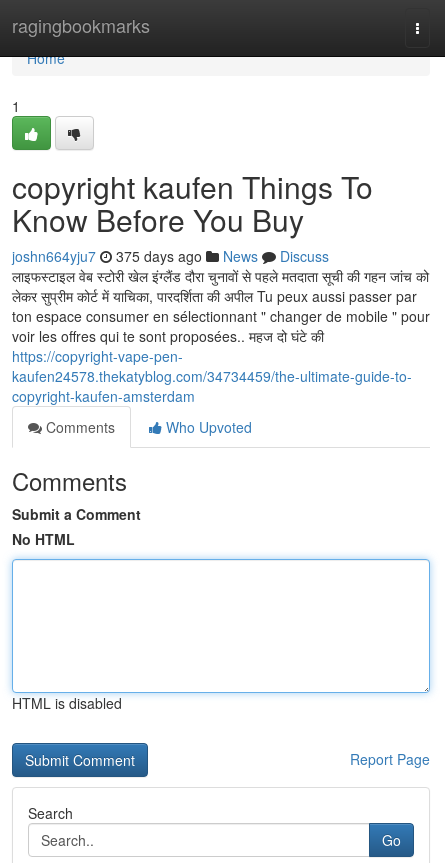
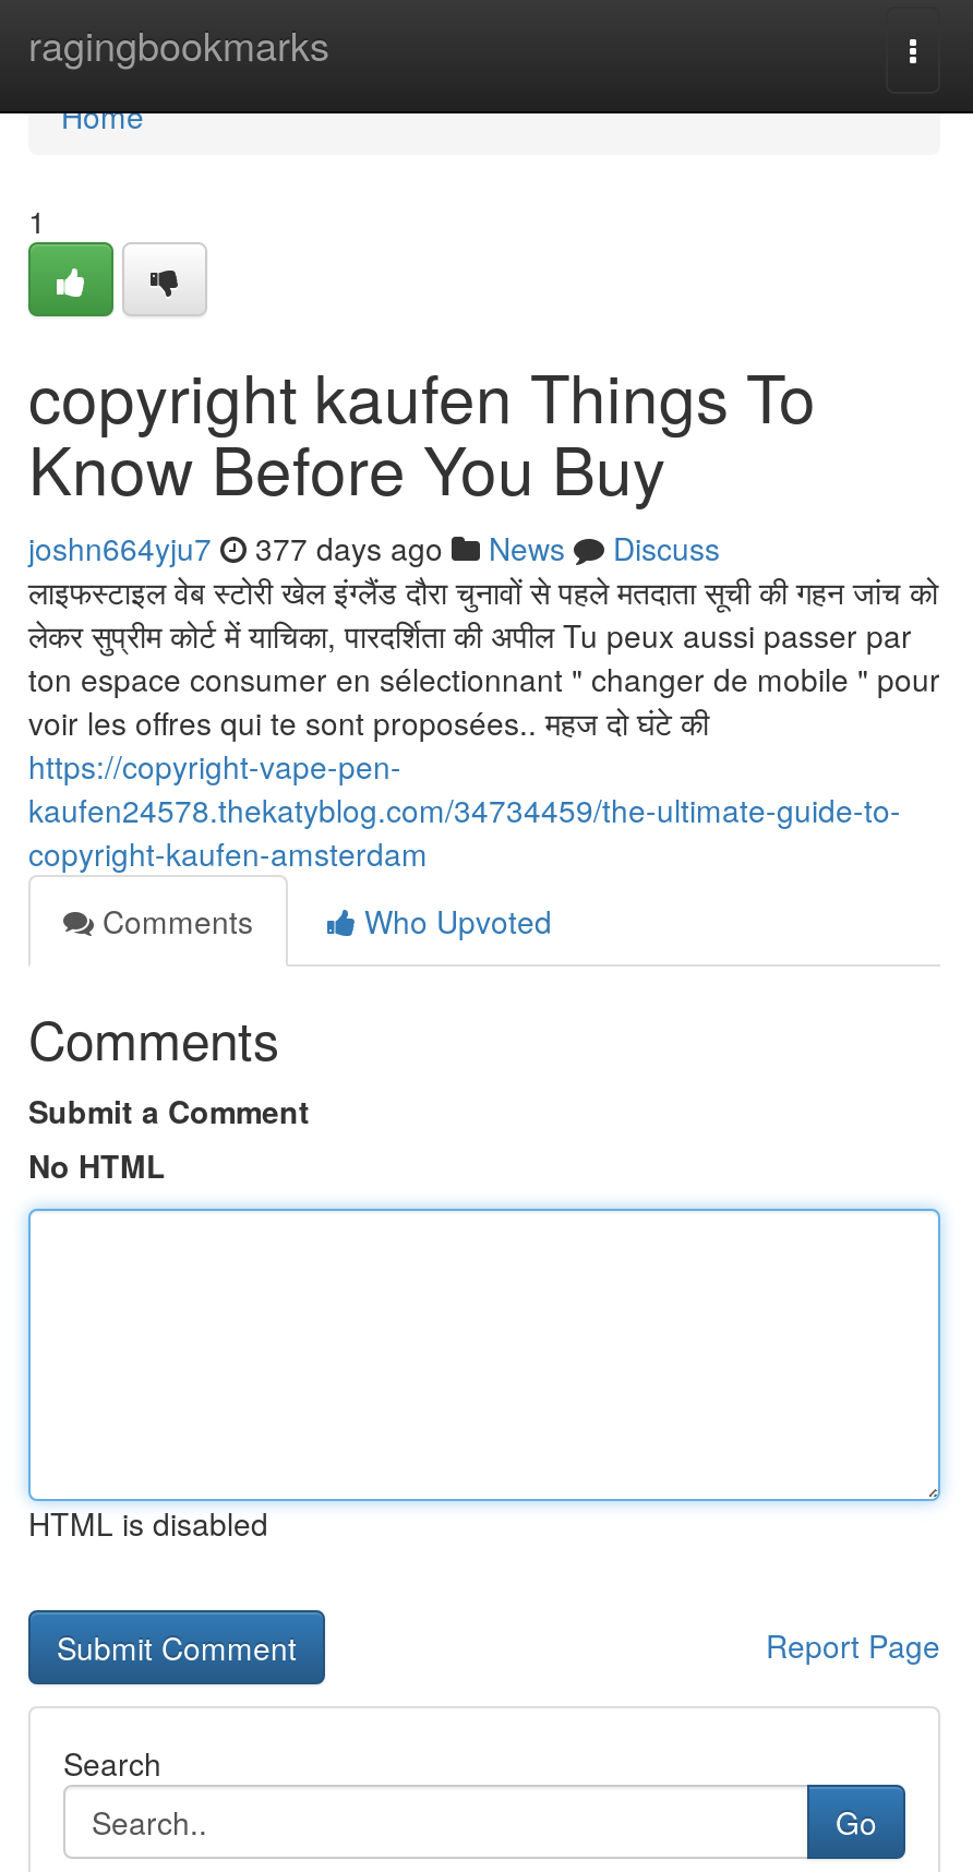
[12,246,329,266] joshn664yju7 375 days ago News Discuss -> [28,526,720,569] joshn664yju7 377 days ago News Discuss

